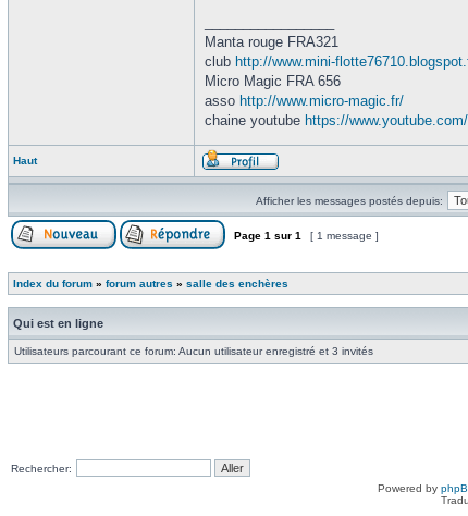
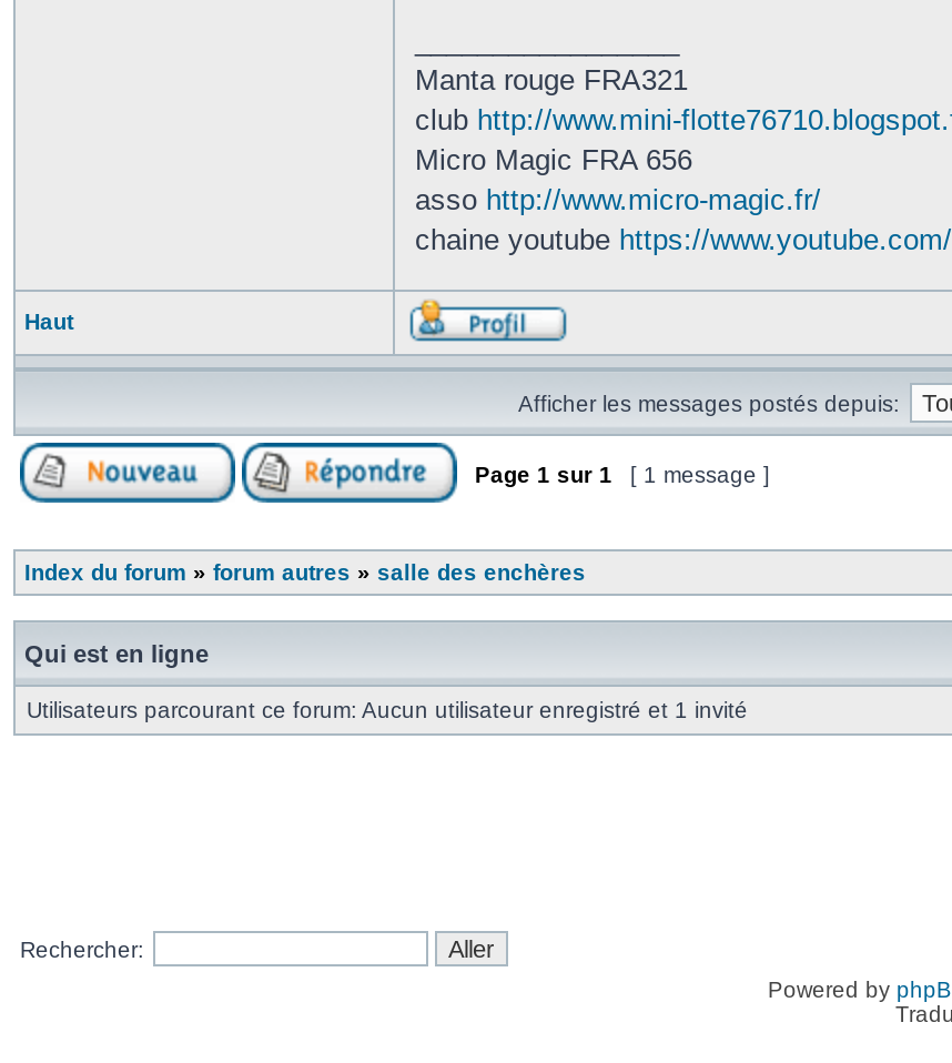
[14,345,373,357] Utilisateurs parcourant ce forum: Aucun utilisateur enregistré et 3 invités -> [27,698,748,722] Utilisateurs parcourant ce forum: Aucun utilisateur enregistré et 1 invité

